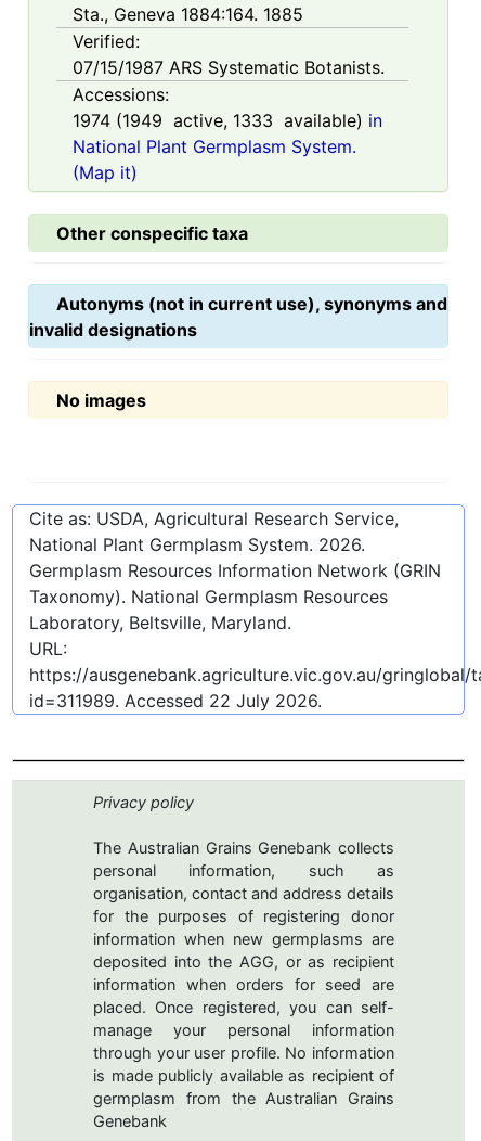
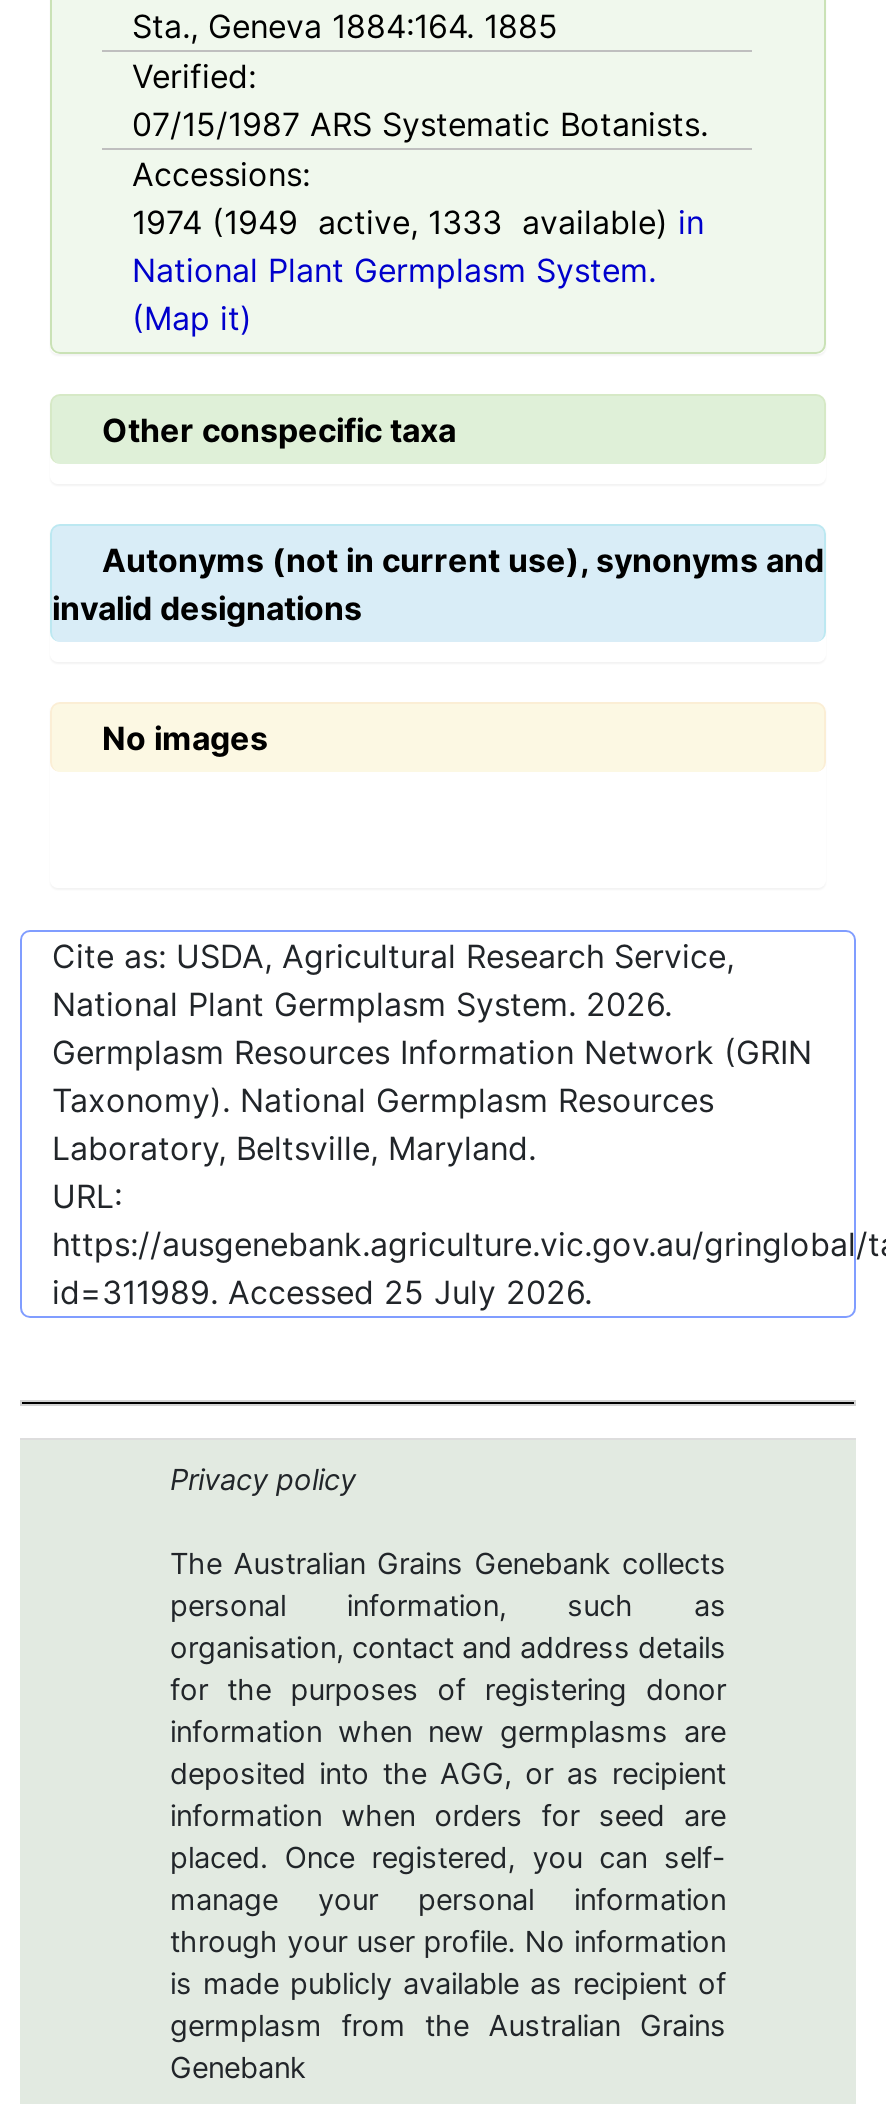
[29,690,322,711] id=311989. Accessed 22 July 2026. -> [52,1272,592,1312] id=311989. Accessed 25 July 2026.

